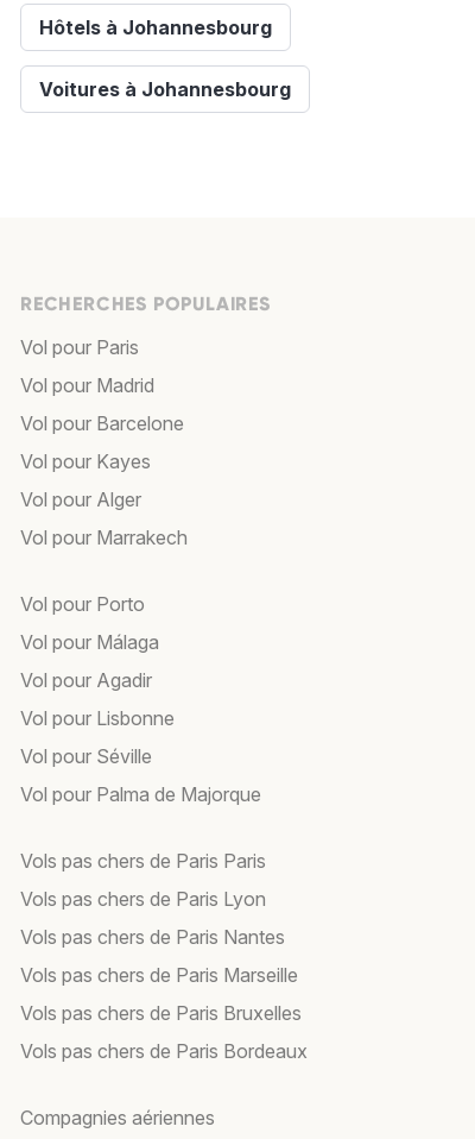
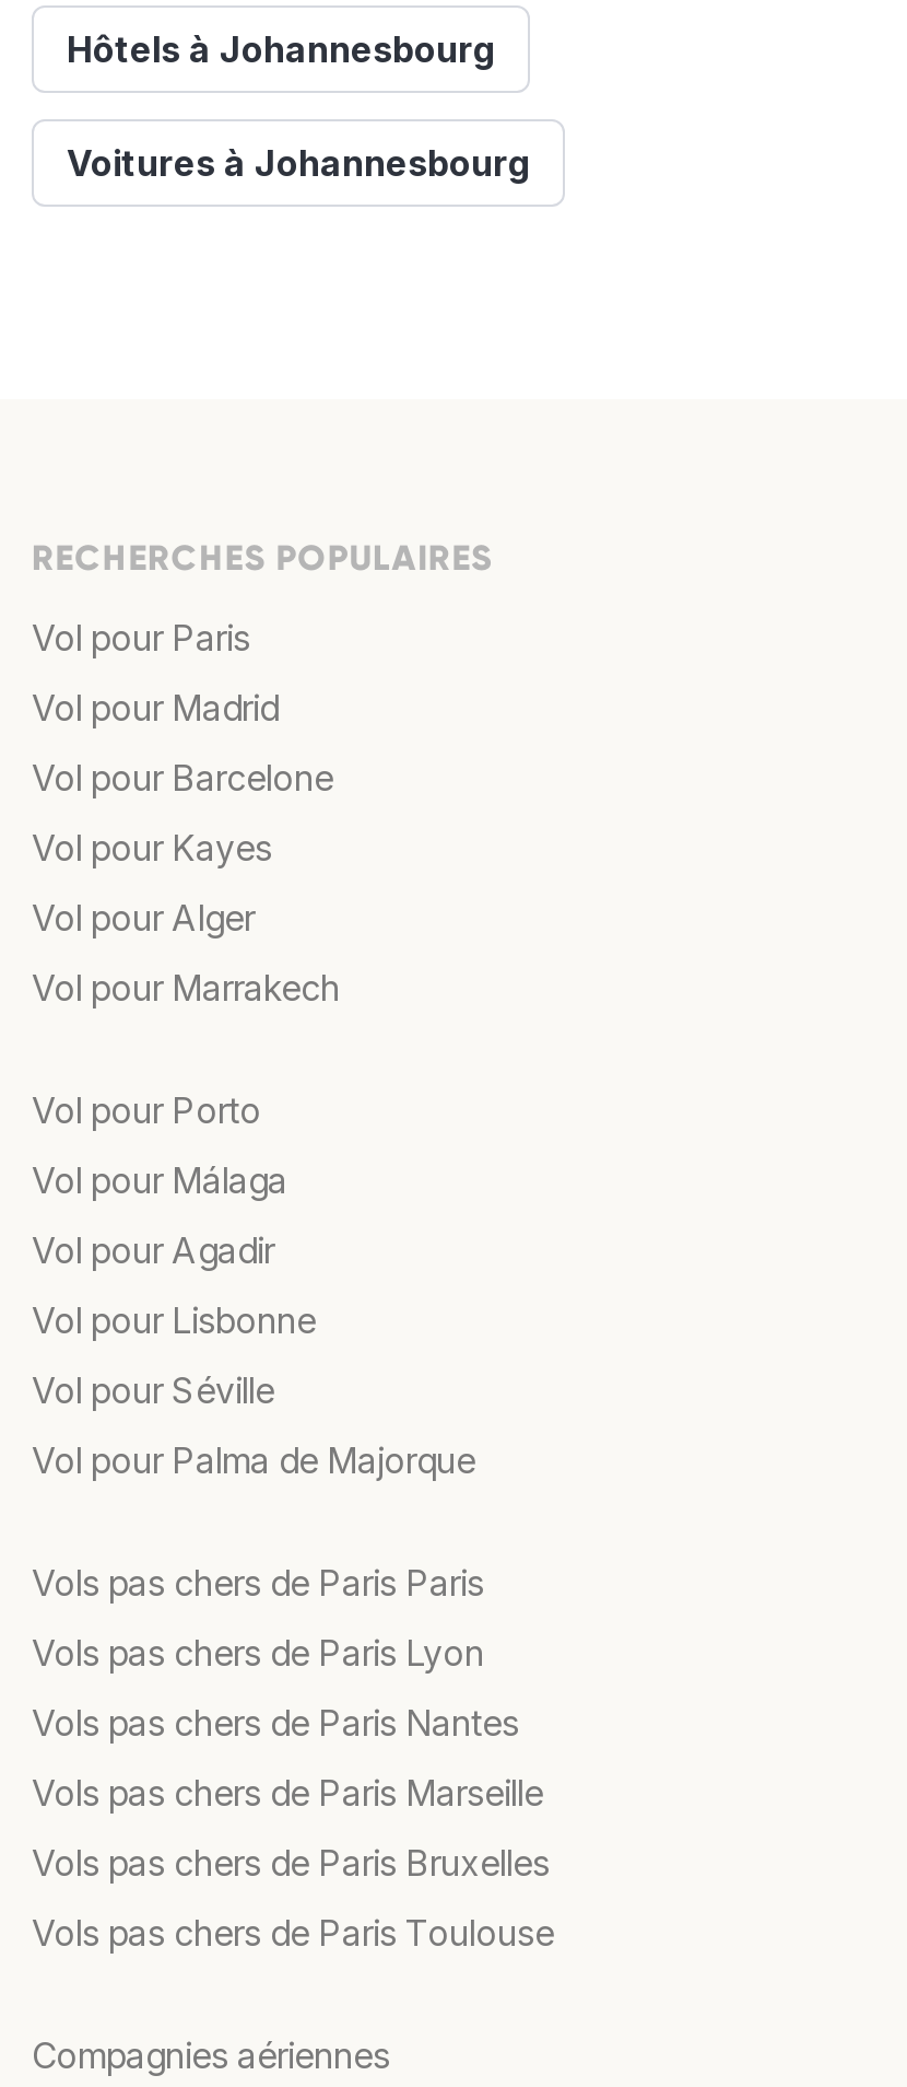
[20,1039,308,1063] Vols pas chers de Paris Bordeaux -> [32,1910,554,1954] Vols pas chers de Paris Toulouse

